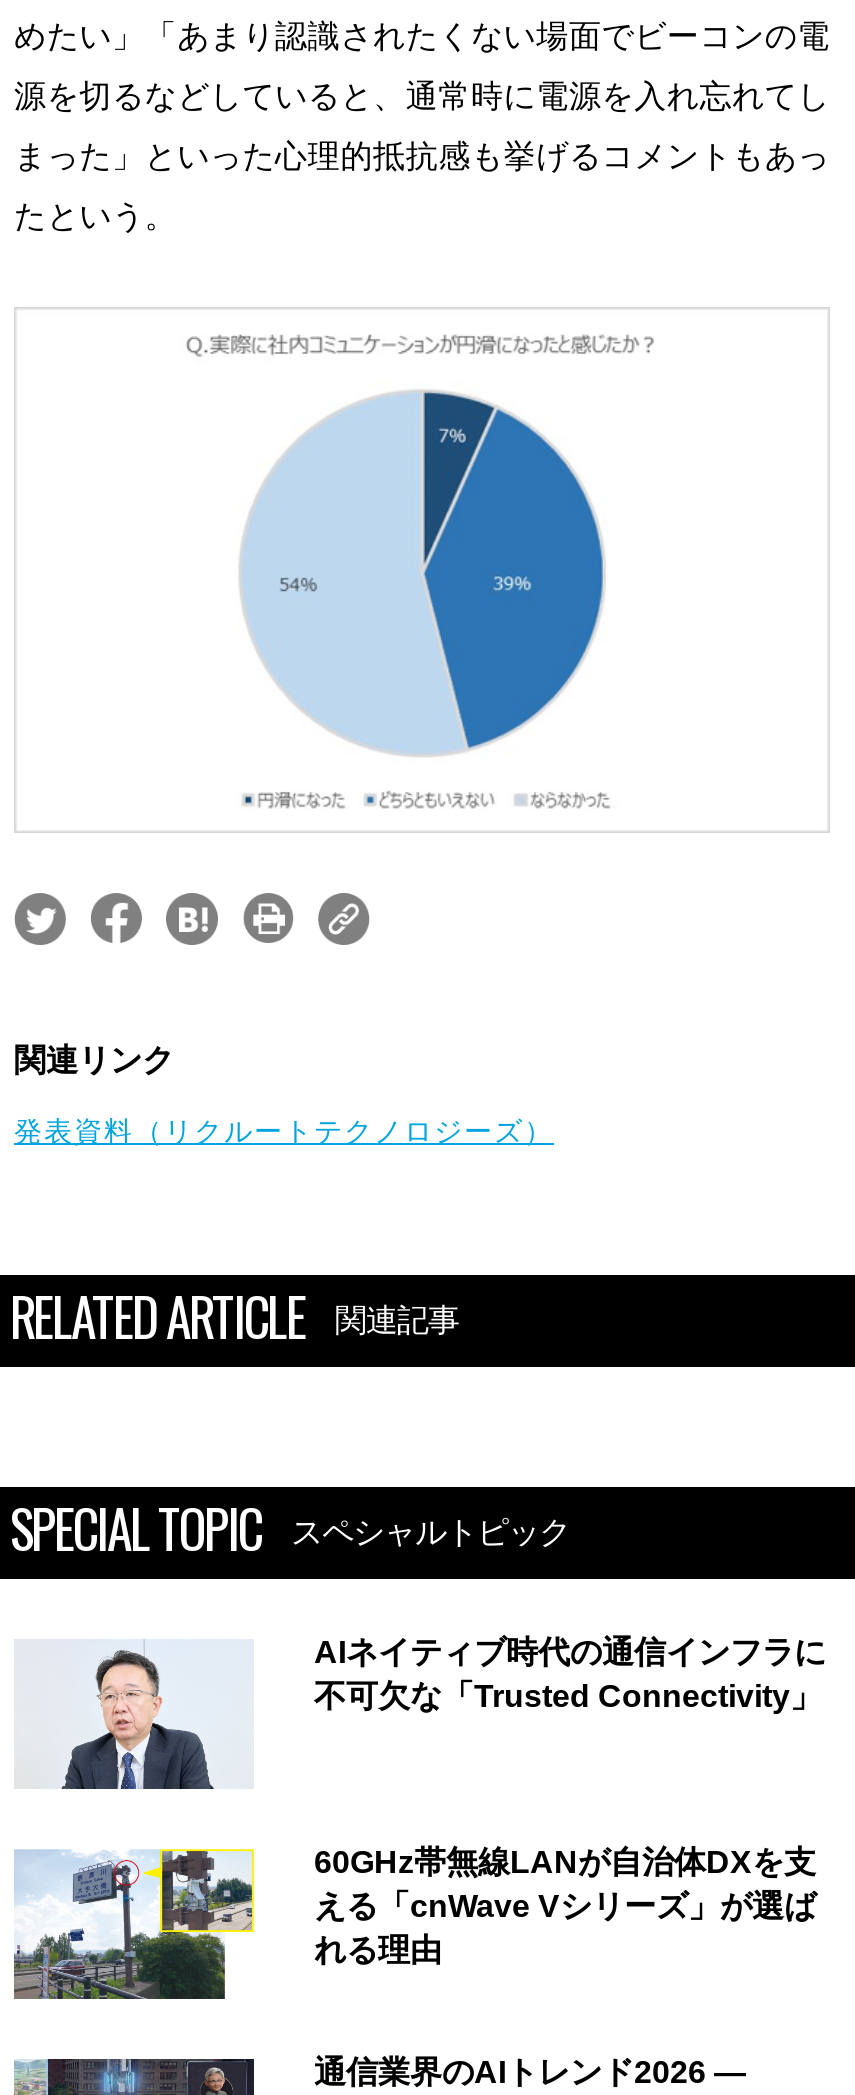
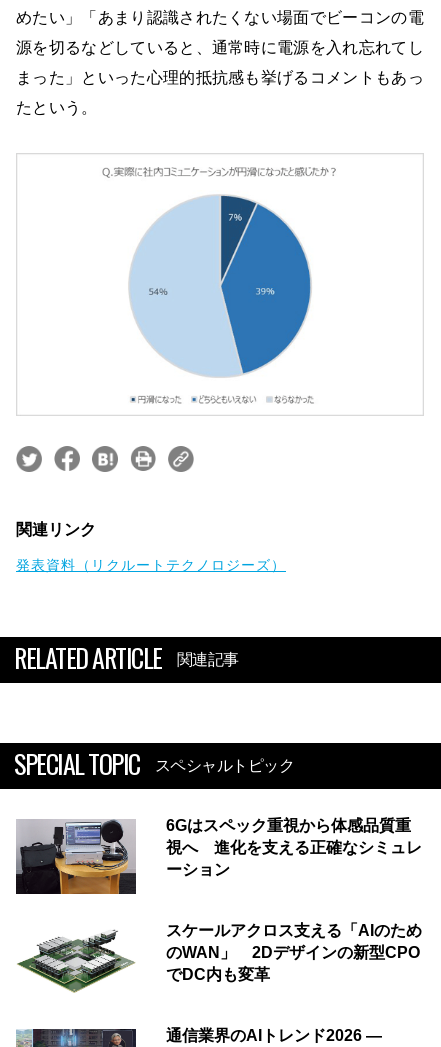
[14,1635,826,1791] [image] | AIネイティブ時代の通信インフラに | 不可欠な「Trusted Connectivity」 -> [15,817,422,895] [image] | 6Gはスペック重視から体感品質重 | 視へ 進化を支える正確なシミュレ | ーション
[12,1845,816,2001] [image] | 60GHz帯無線LANが自治体DXを支 | える「cnWave Vシリーズ」が選ば | れる理由 -> [16,922,422,999] [image] | スケールアクロス支える「AIのため | のWAN」 2Dデザインの新型CPO | でDC内も変革

